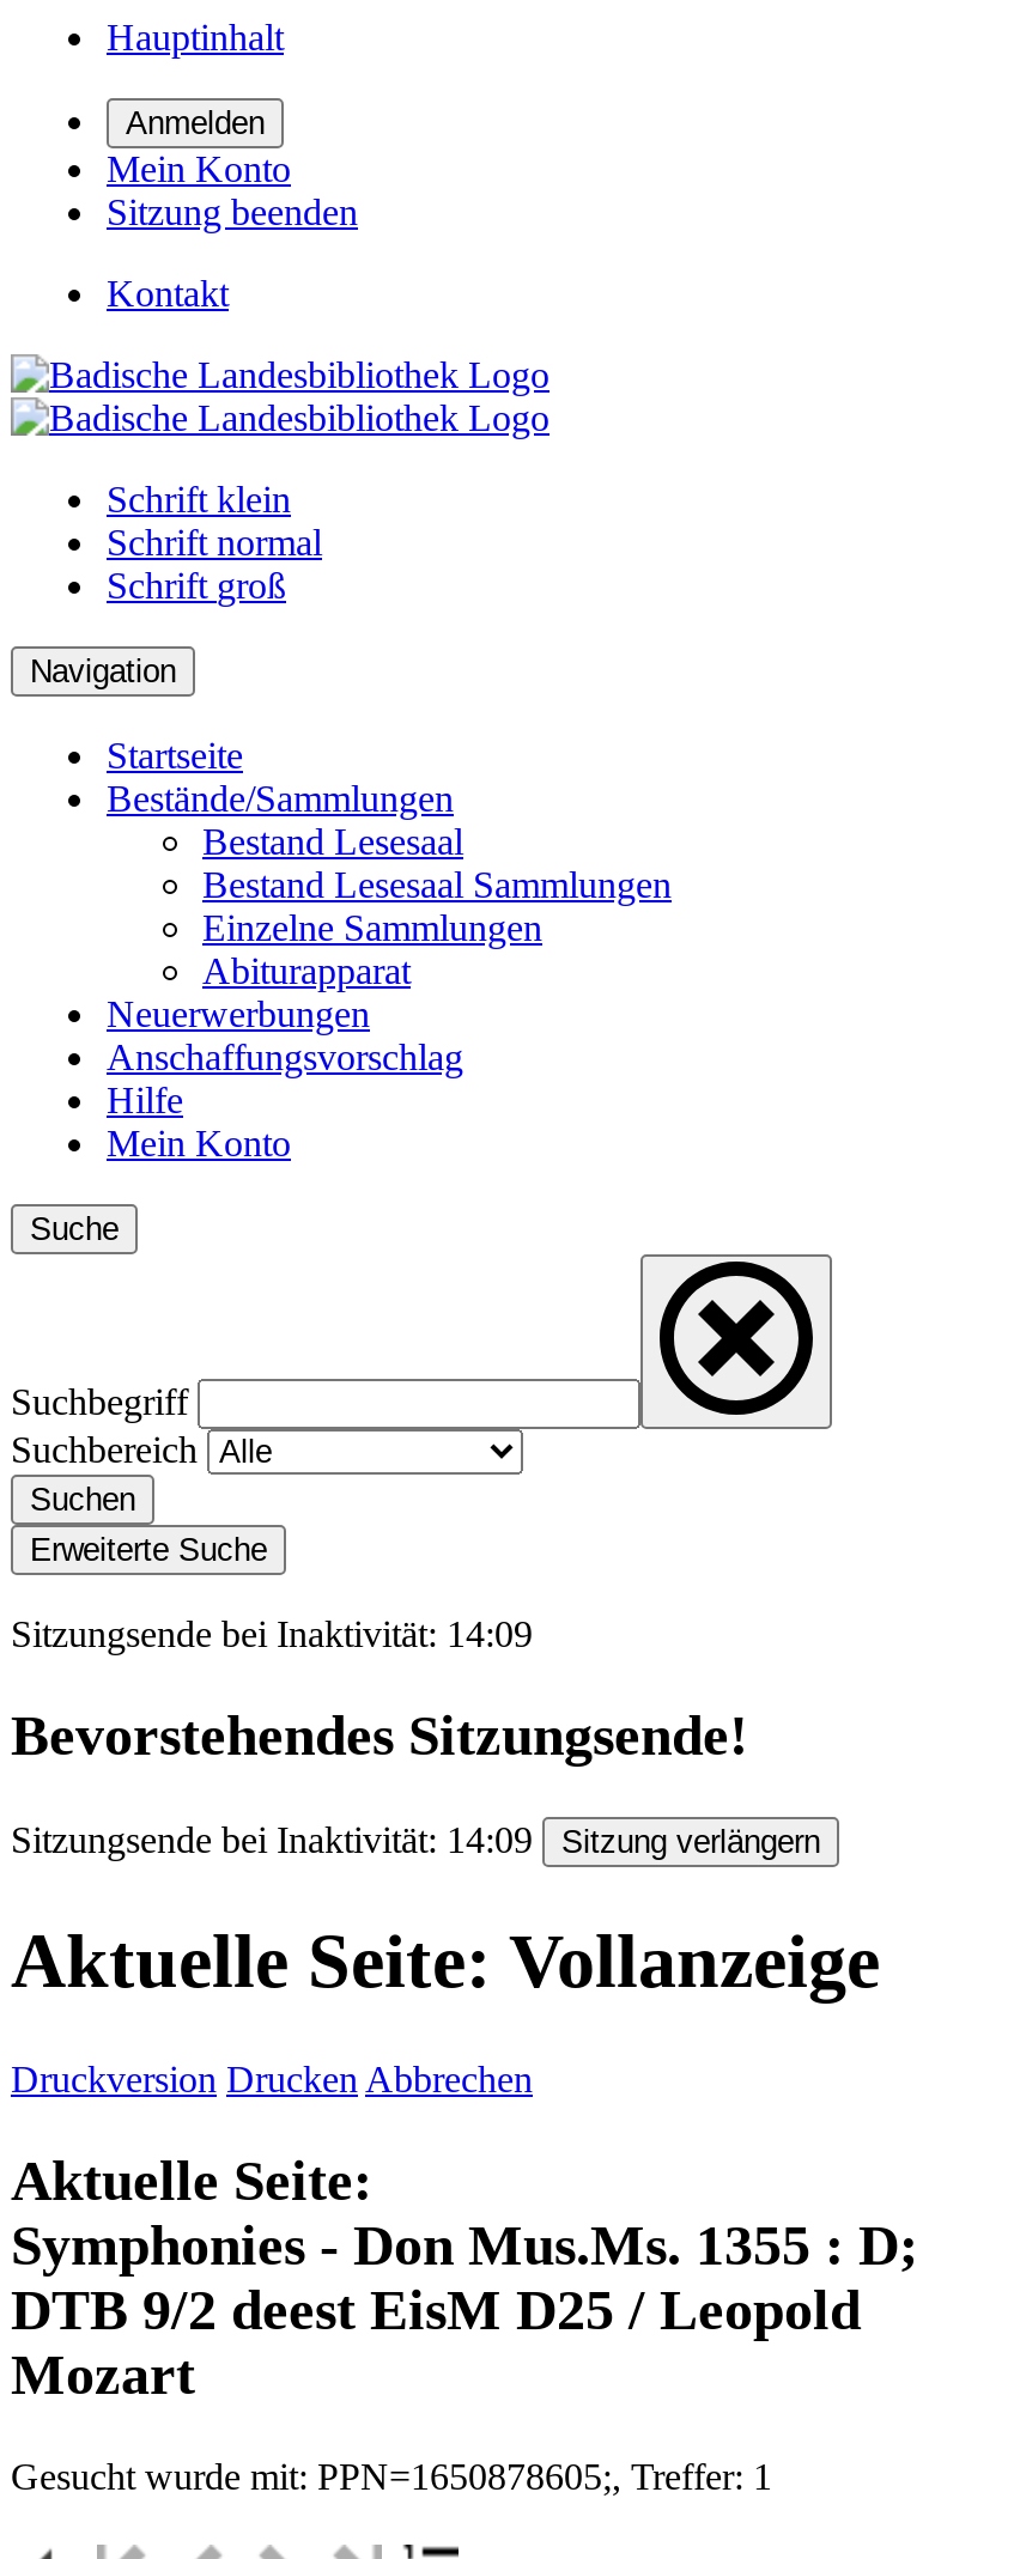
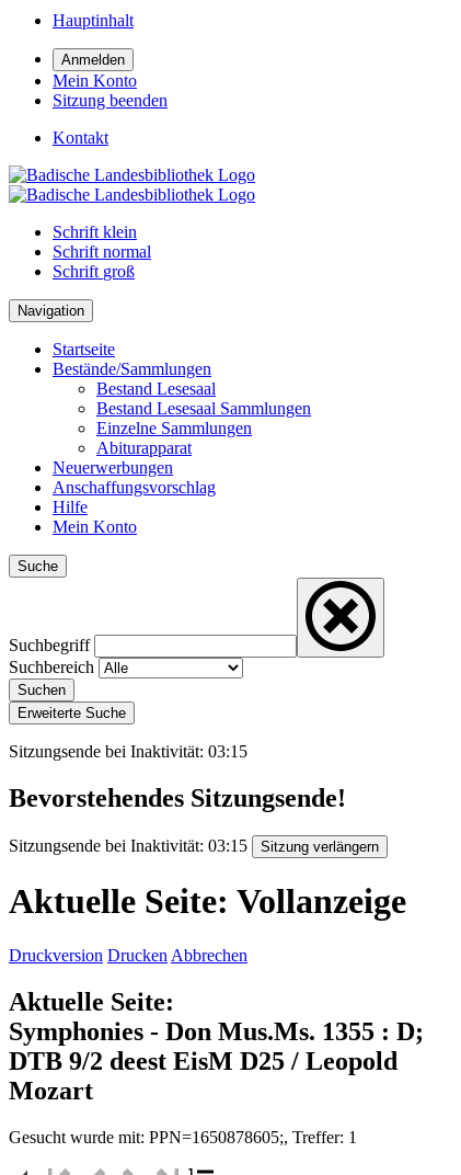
[11,1613,533,1654] Sitzungsende bei Inaktivität: 14:09 -> [9,742,247,761] Sitzungsende bei Inaktivität: 03:15
[11,1819,533,1860] Sitzungsende bei Inaktivität: 14:09 -> [9,836,247,855] Sitzungsende bei Inaktivität: 03:15

